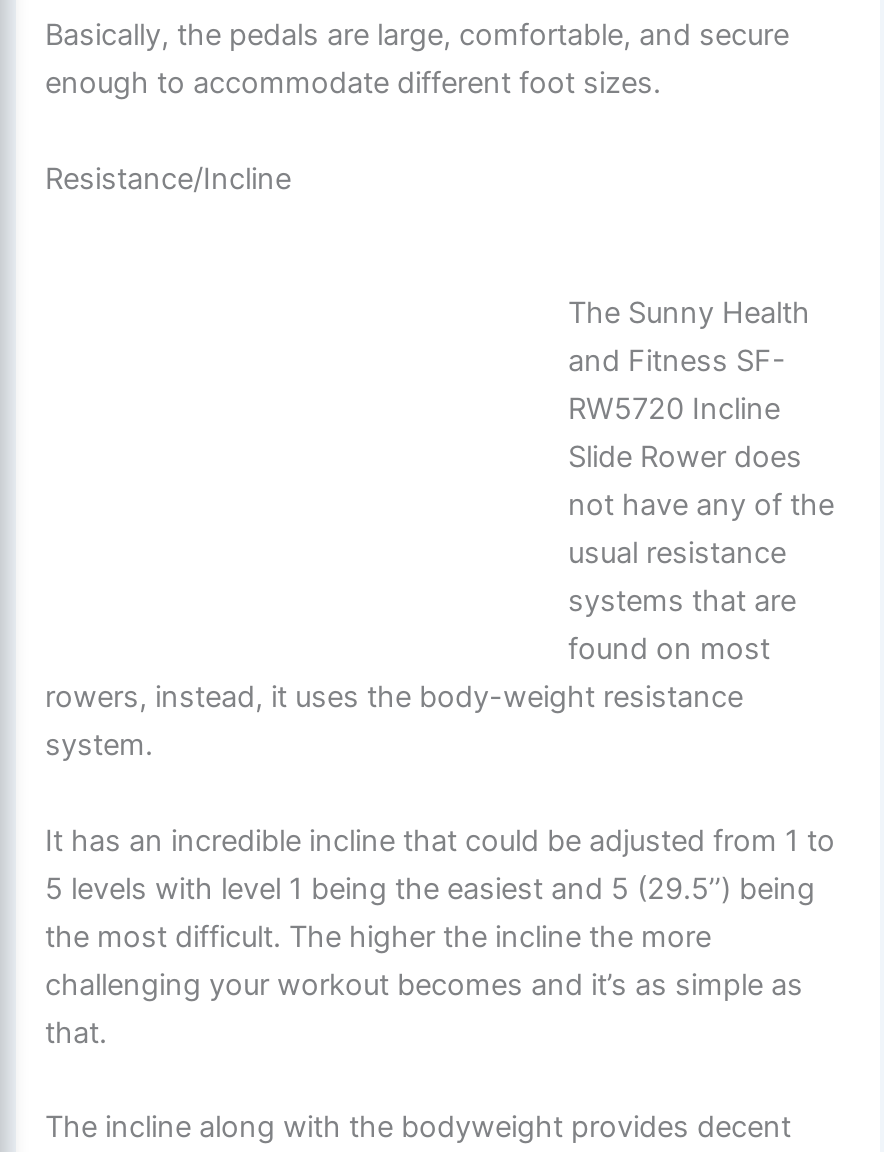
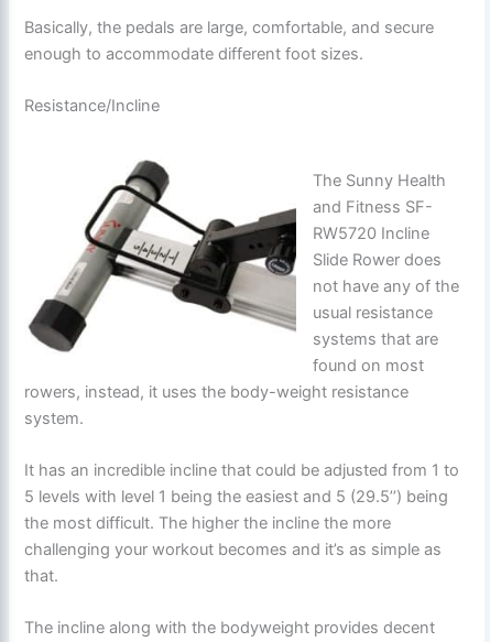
none -> [28,160,297,352] [image]

